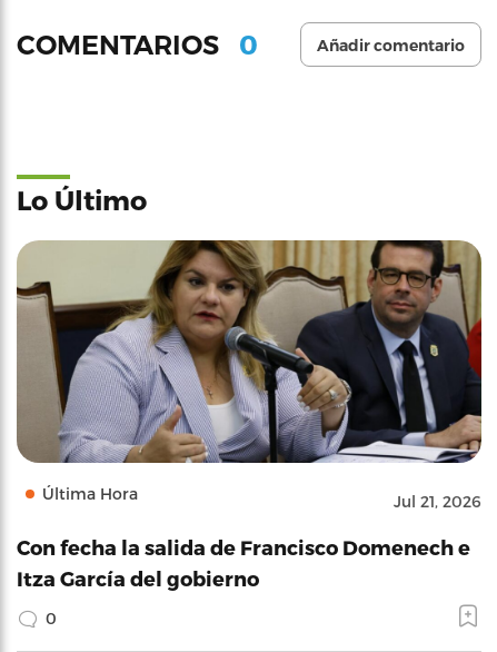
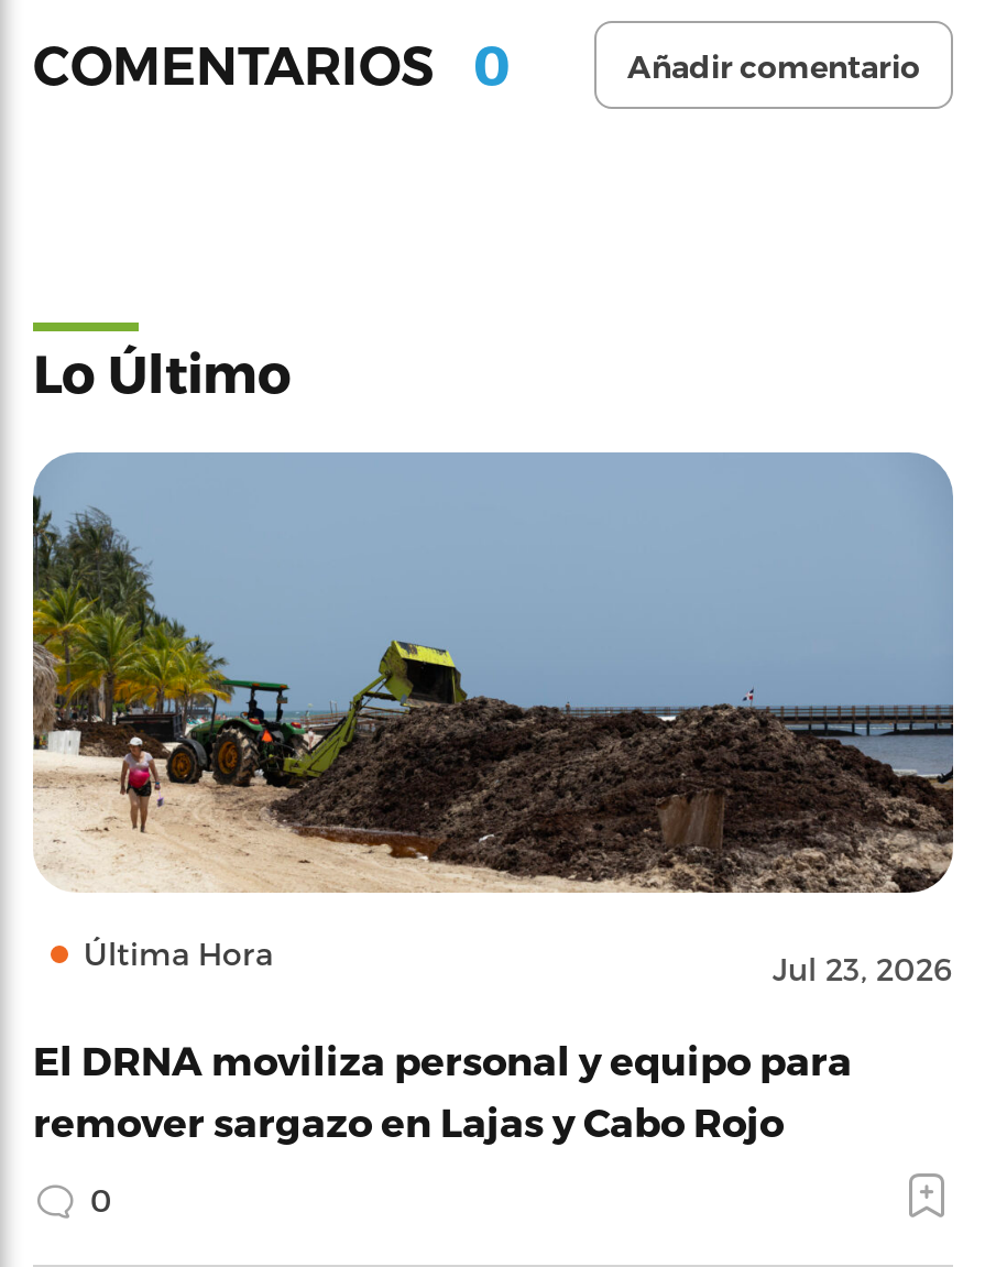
[17,239,483,511] [image] | Jul 21, 2026 -> [31,450,955,987] [image] | Jul 23, 2026
[17,535,470,590] Con fecha la salida de Francisco Domenech e | Itza García del gobierno -> [33,1036,852,1144] El DRNA moviliza personal y equipo para | remover sargazo en Lajas y Cabo Rojo

